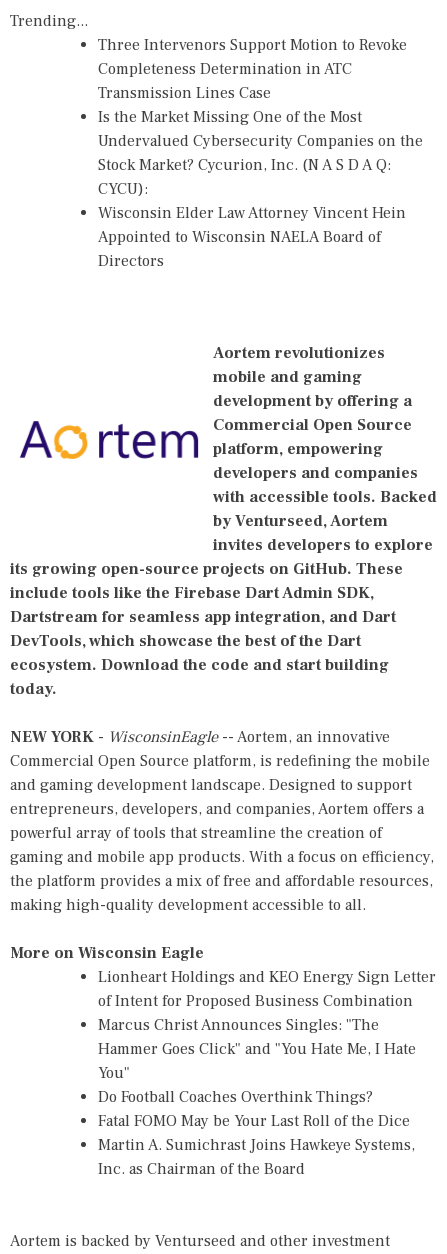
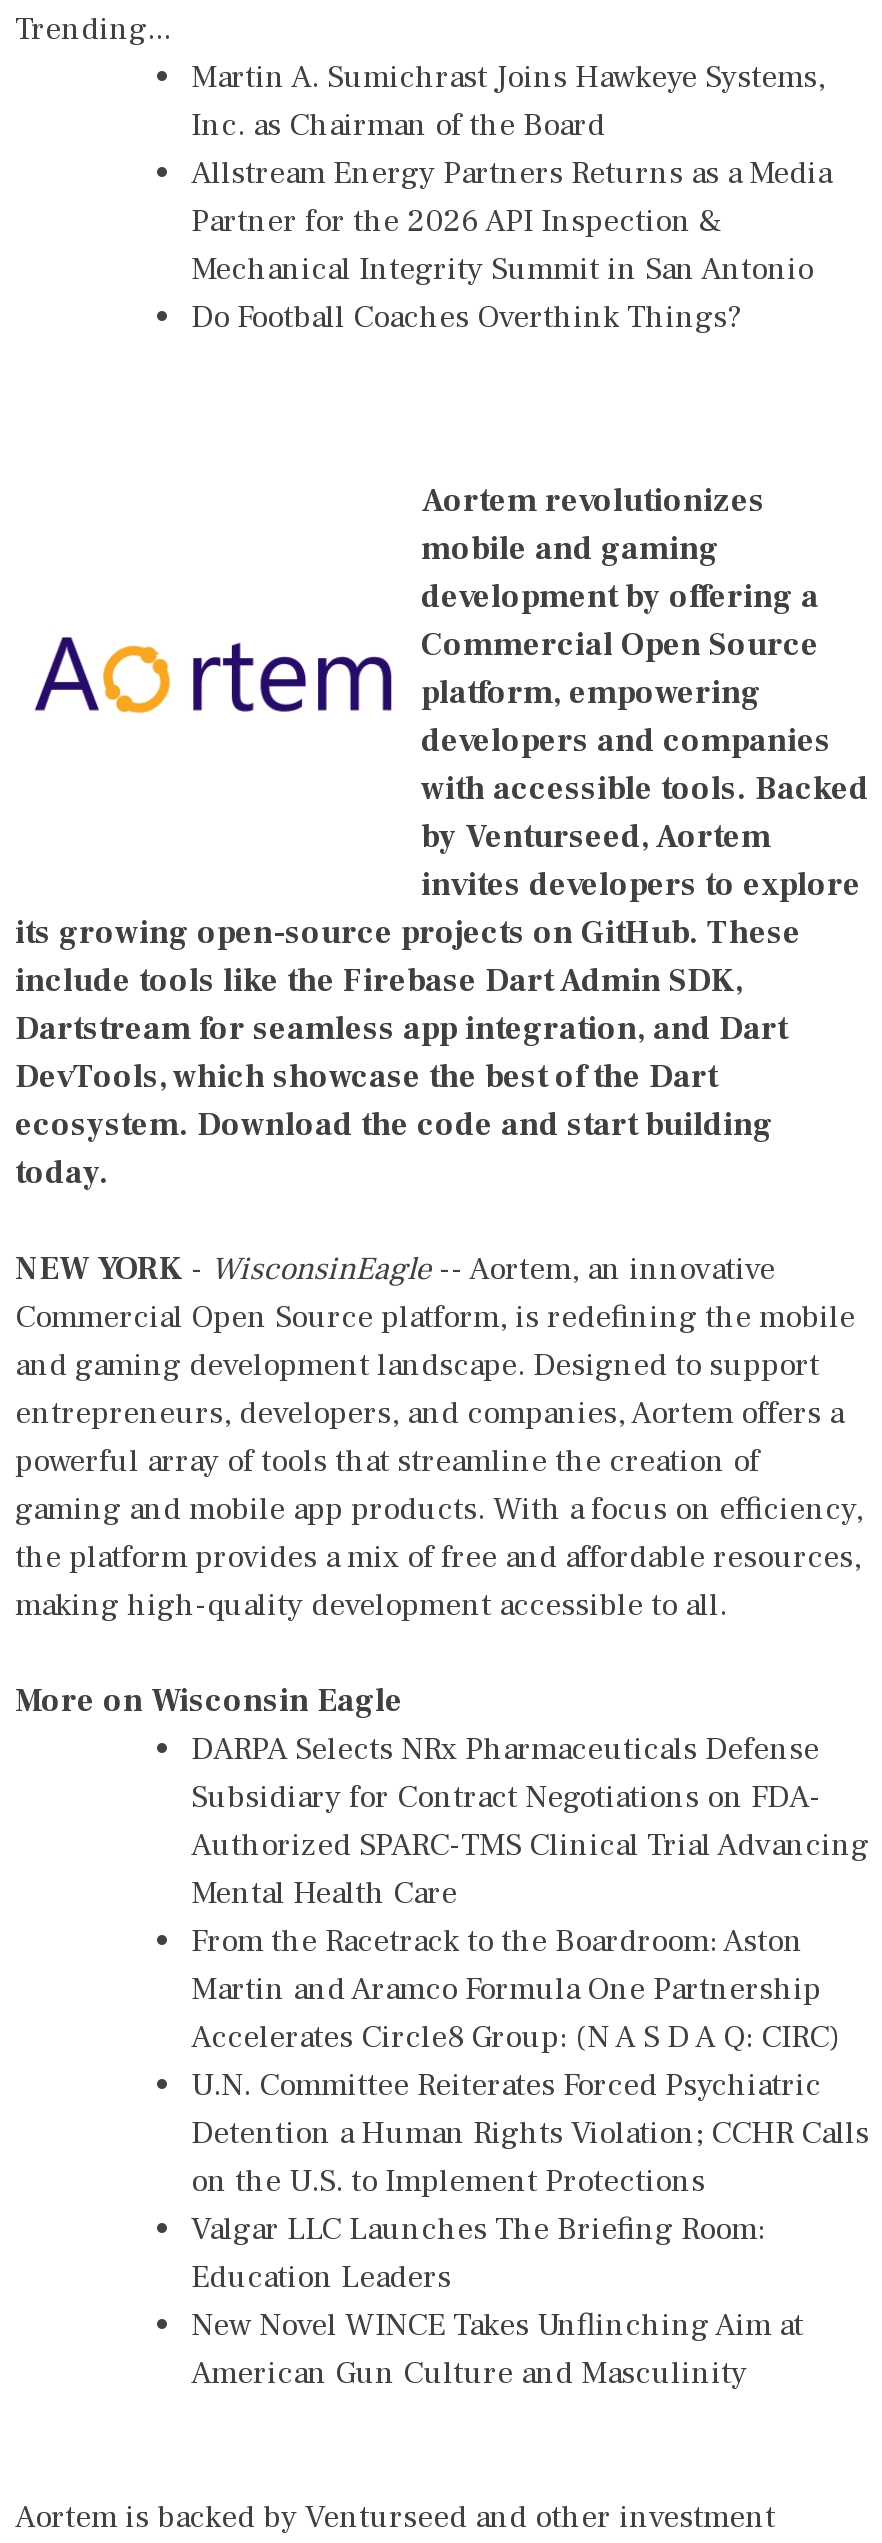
[98,35,423,271] Three Intervenors Support Motion to Revoke | Completeness Determination in ATC | Transmission Lines Case | Is the Market Missing One of the Most | Undervalued Cybersecurity Companies on the | Stock Market? Cycurion, Inc. (N A S D A Q: | CYCU): | Wisconsin Elder Law Attorney Vincent Hein | Appointed to Wisconsin NAELA Board of | Directors -> [191,153,831,289] Allstream Energy Partners Returns as a Media | Partner for the 2026 API Inspection & | Mechanical Integrity Summit in San Antonio
moved [10,343,437,963] -> [15,481,869,1721]: [image] | Aortem revolutionizes | mobile and gaming | ... | making high-quality development accessible to all. | More on Wisconsin Eagle
[98,967,436,1131] Lionheart Holdings and KEO Energy Sign Letter | of Intent for Proposed Business Combination | Marcus Christ Announces Singles: "The | Hammer Goes Click" and "You Hate Me, I Hate | You" | Fatal FOMO May be Your Last Roll of the Dice -> [191,1729,869,2393] DARPA Selects NRx Pharmaceuticals Defense | Subsidiary for Contract Negotiations on FDA- | Authorized SPARC-TMS Clinical Trial Advancing | Mental Health Care | From the Racetrack to the Boardroom: Aston | Martin and Aramco Formula One Partnership | Accelerates Circle8 Group: (N A S D A Q: CIRC) | U.N. Committee Reiterates Forced Psychiatric | Detention a Human Rights Violation; CCHR Calls | on the U.S. to Implement Protections | Valgar LLC Launches The Briefing Room: | Education Leaders | New Novel WINCE Takes Unflinching Aim at | American Gun Culture and Masculinity
moved [98,1087,373,1107] -> [191,297,741,337]: Do Football Coaches Overthink Things?
moved [98,1135,415,1179] -> [191,57,825,145]: Martin A. Sumichrast Joins Hawkeye Systems, | Inc. as Chairman of the Board

